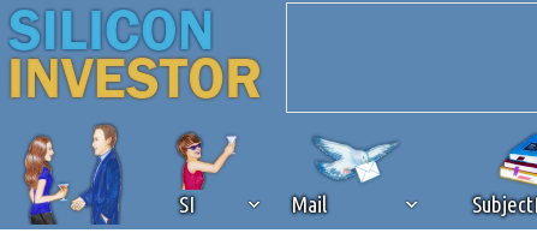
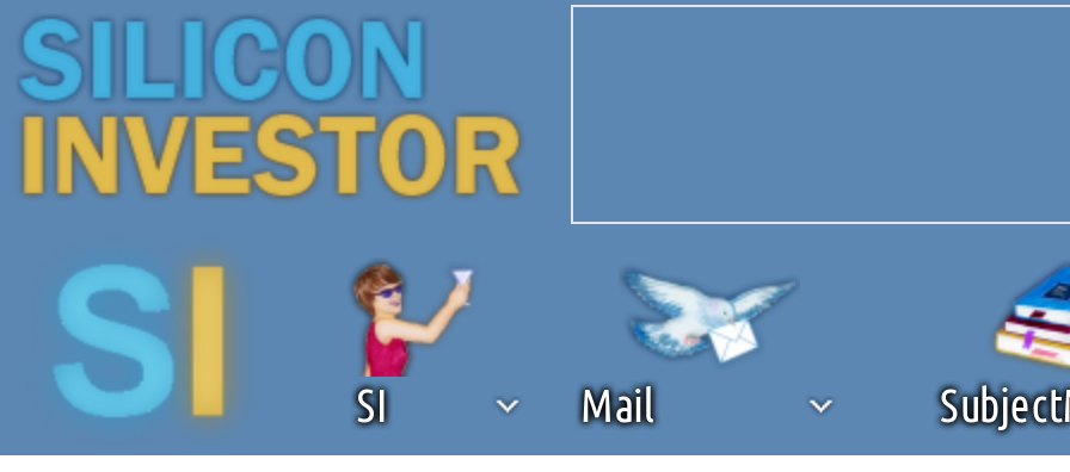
[23,123,123,226] [image] -> [50,246,244,446] [image]

